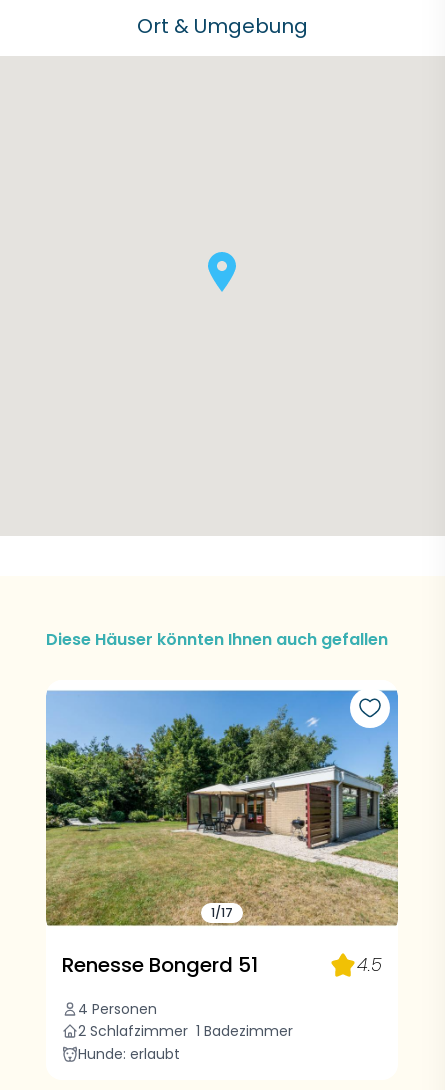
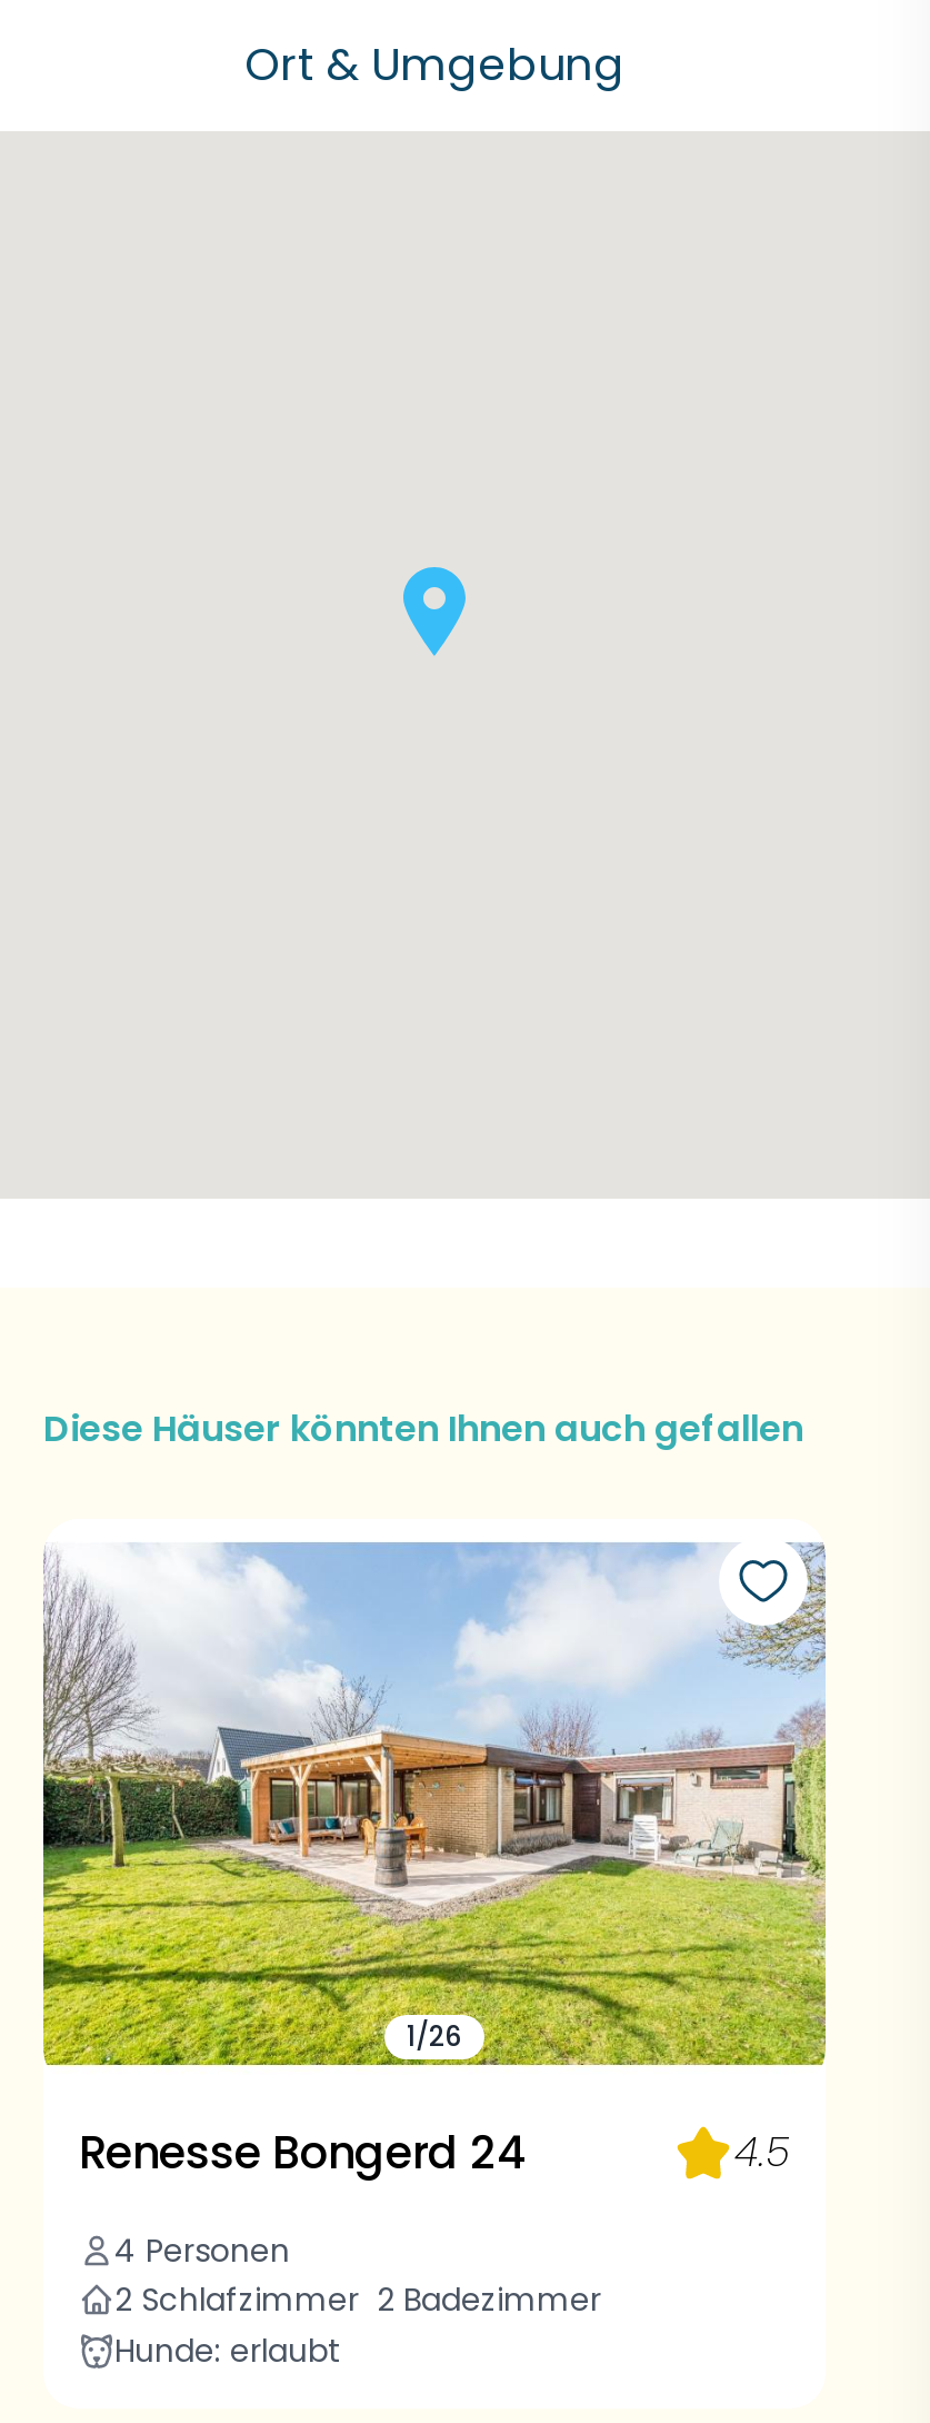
[45,690,399,926] [image] | 1/17 -> [41,1541,828,2066] [image] | 1/26
[62,951,258,979] Renesse Bongerd 51 -> [79,2122,526,2184] Renesse Bongerd 24
[78,1021,293,1041] 2 Schlafzimmer 1 Badezimmer -> [114,2277,601,2322] 2 Schlafzimmer 2 Badezimmer

